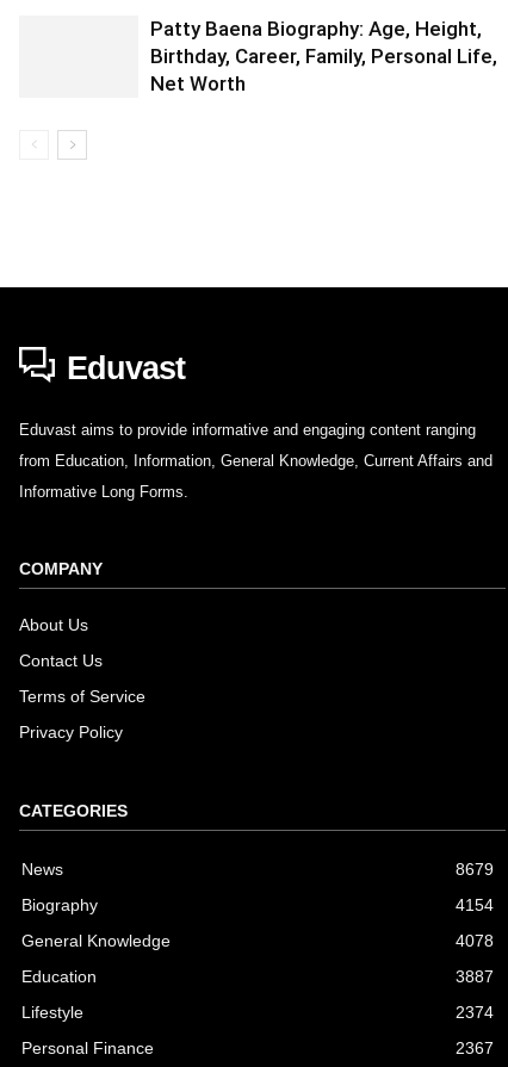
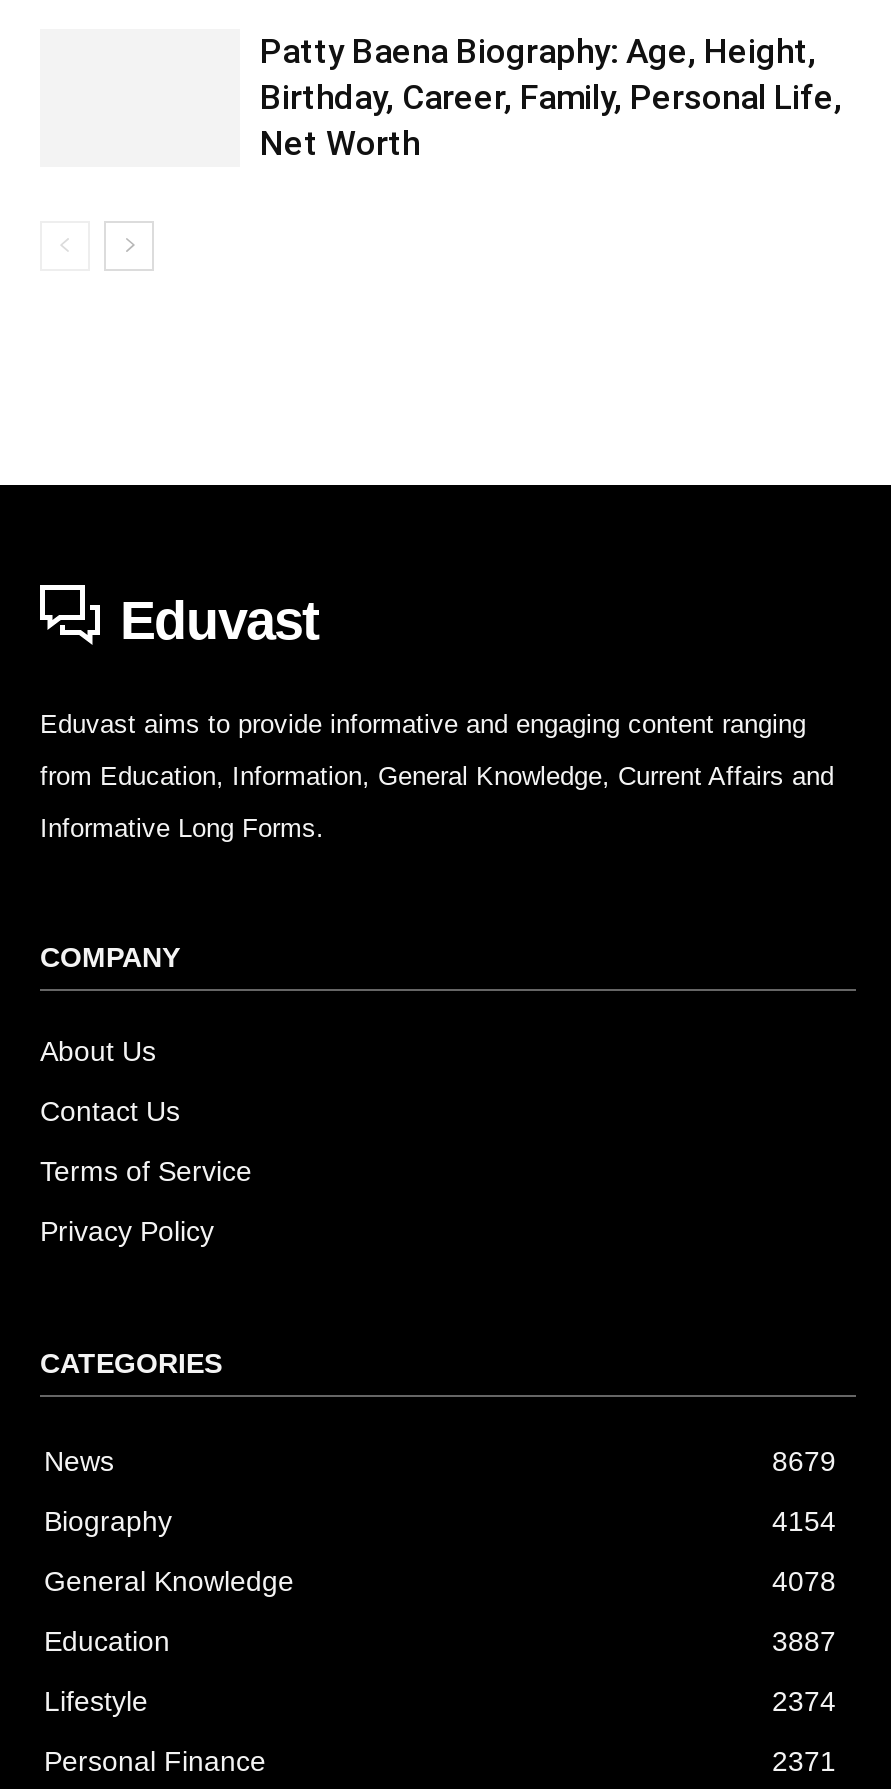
[456,1039,494,1058] 2367 -> [772,1745,836,1777] 2371

